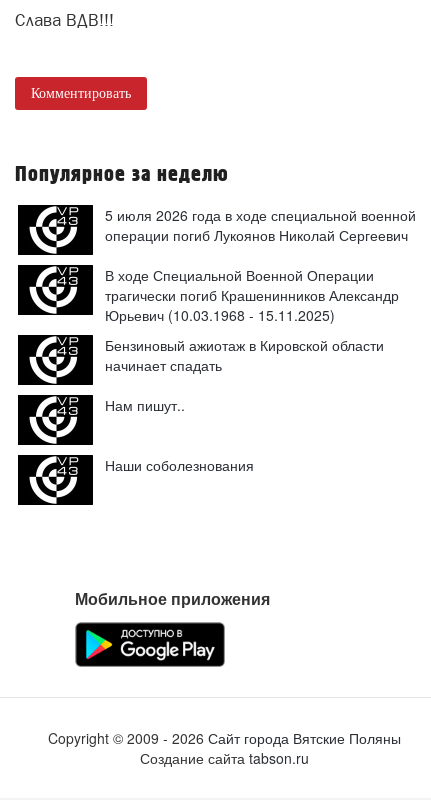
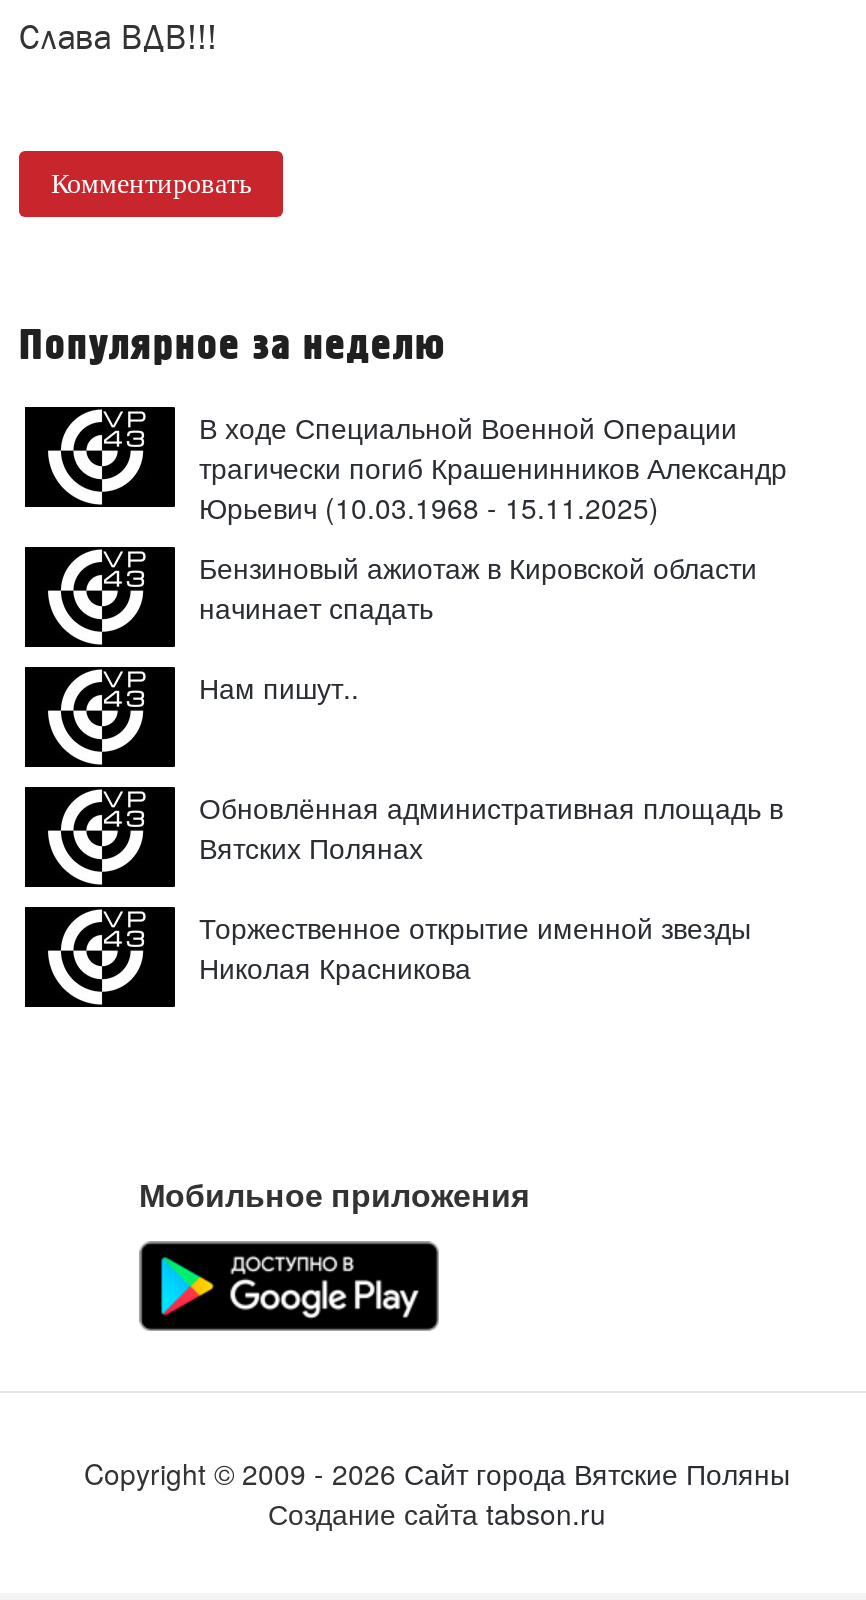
[105,205,416,245] 5 июля 2026 года в ходе специальной военной | операции погиб Лукоянов Николай Сергеевич -> none
moved [105,265,399,415] -> [199,407,787,707]: В ходе Специальной Военной Операции | трагически погиб Крашенинников Александр | Юрьевич (10.03.1968 - 15.11.2025) | Бензиновый ажиотаж в Кировской области | начинает спадать | Нам пишут..
[105,455,254,475] Наши соболезнования -> [199,787,783,987] Обновлённая административная площадь в | Вятских Полянах | Торжественное открытие именной звезды | Николая Красникова

